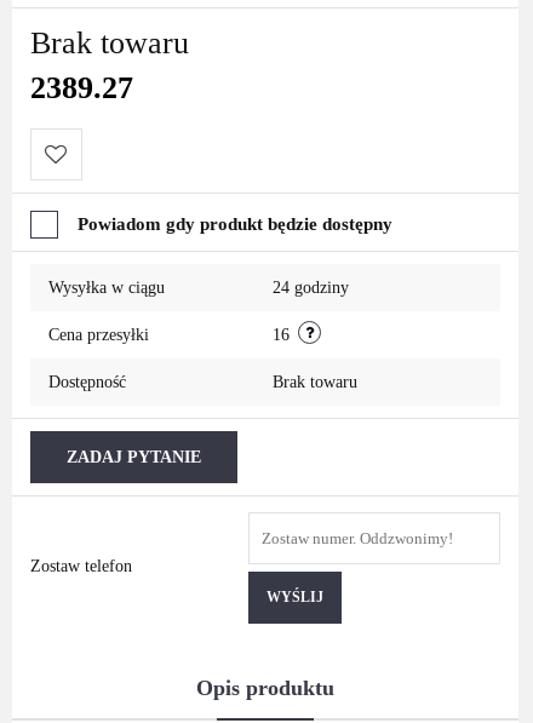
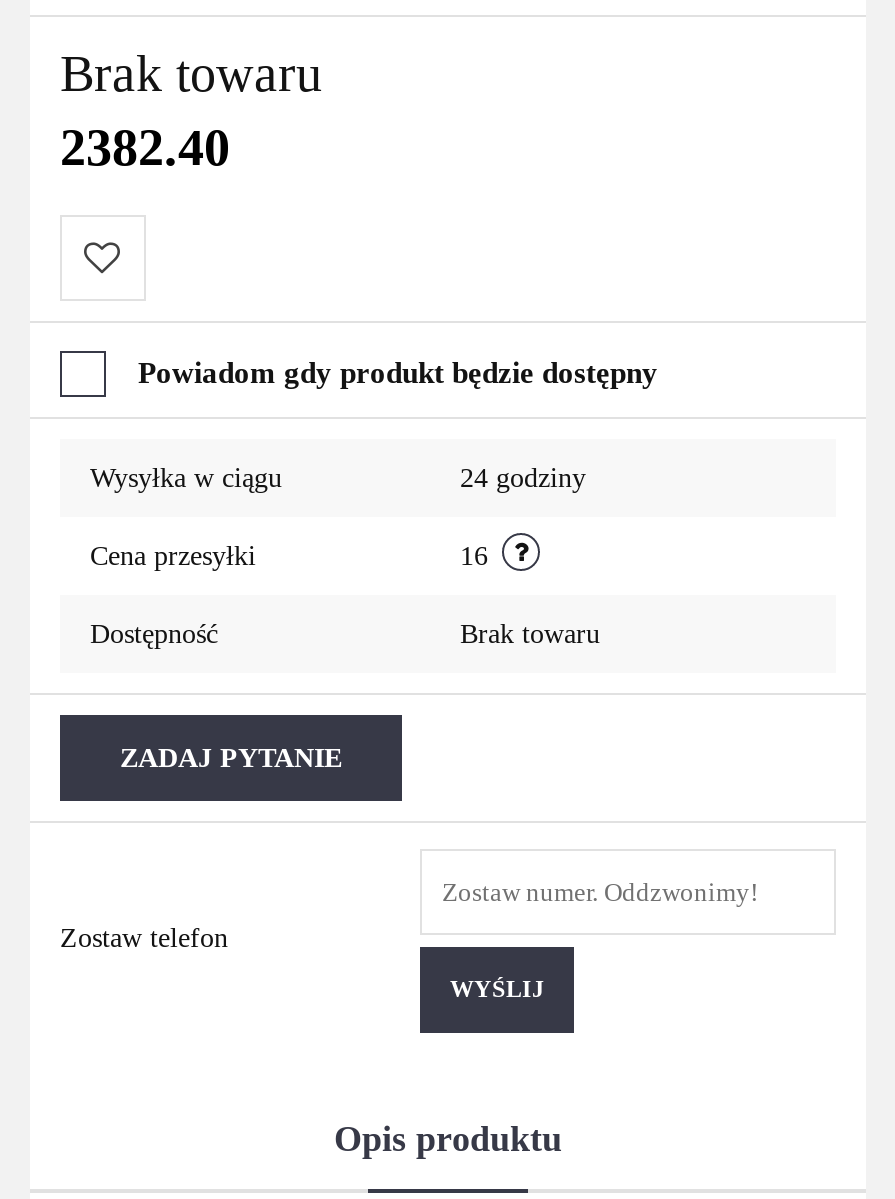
[30,71,133,106] 2389.27 -> [60,120,230,178] 2382.40

